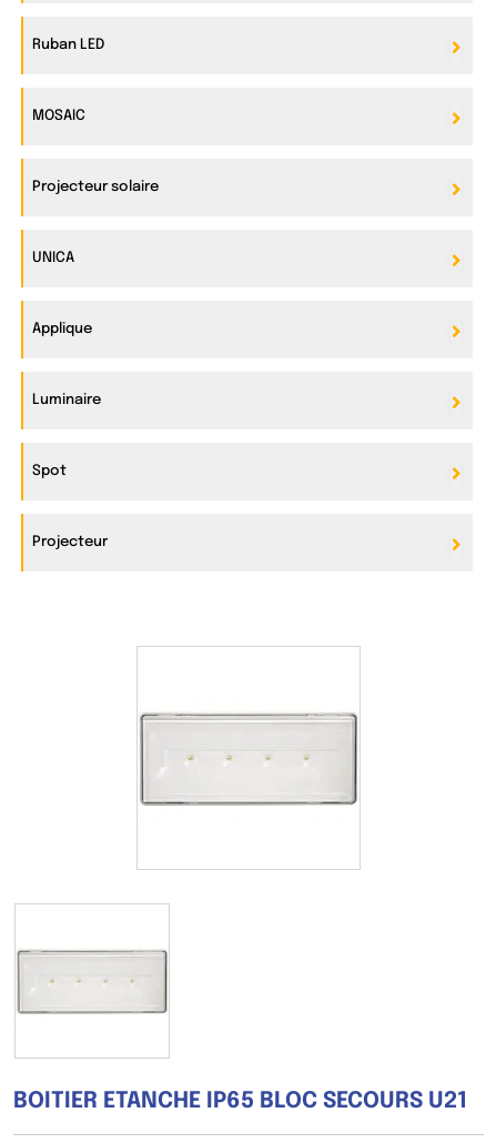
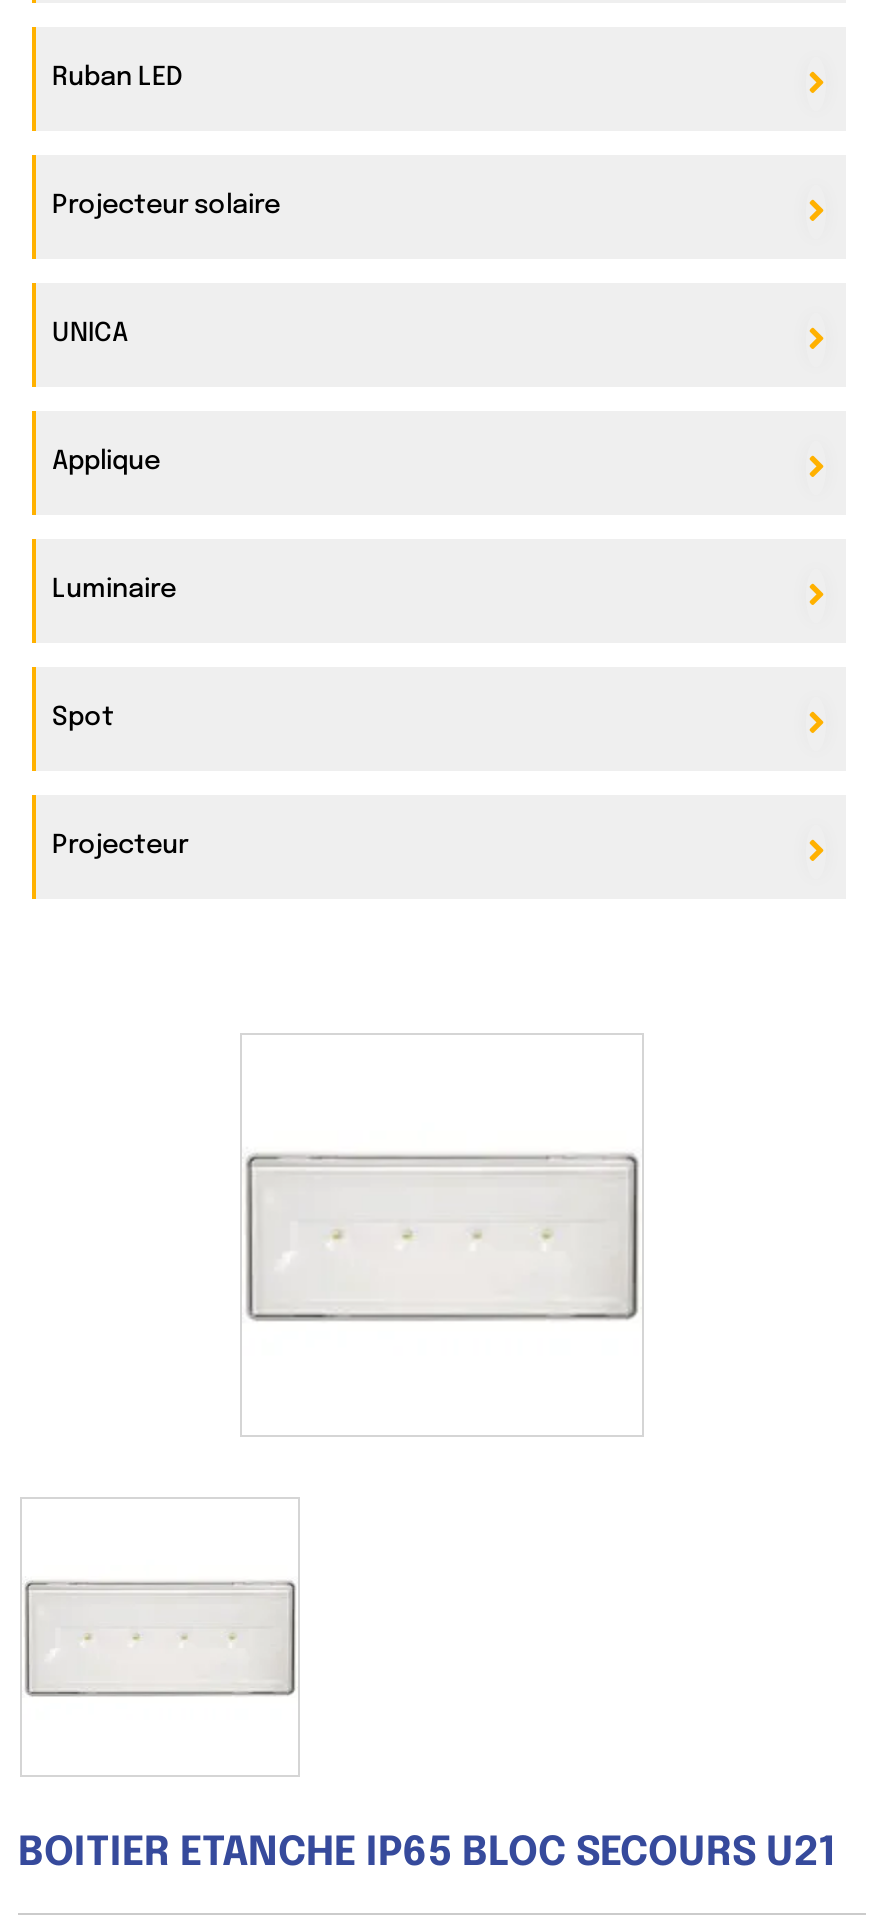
[32,108,85,123] MOSAIC -> none

